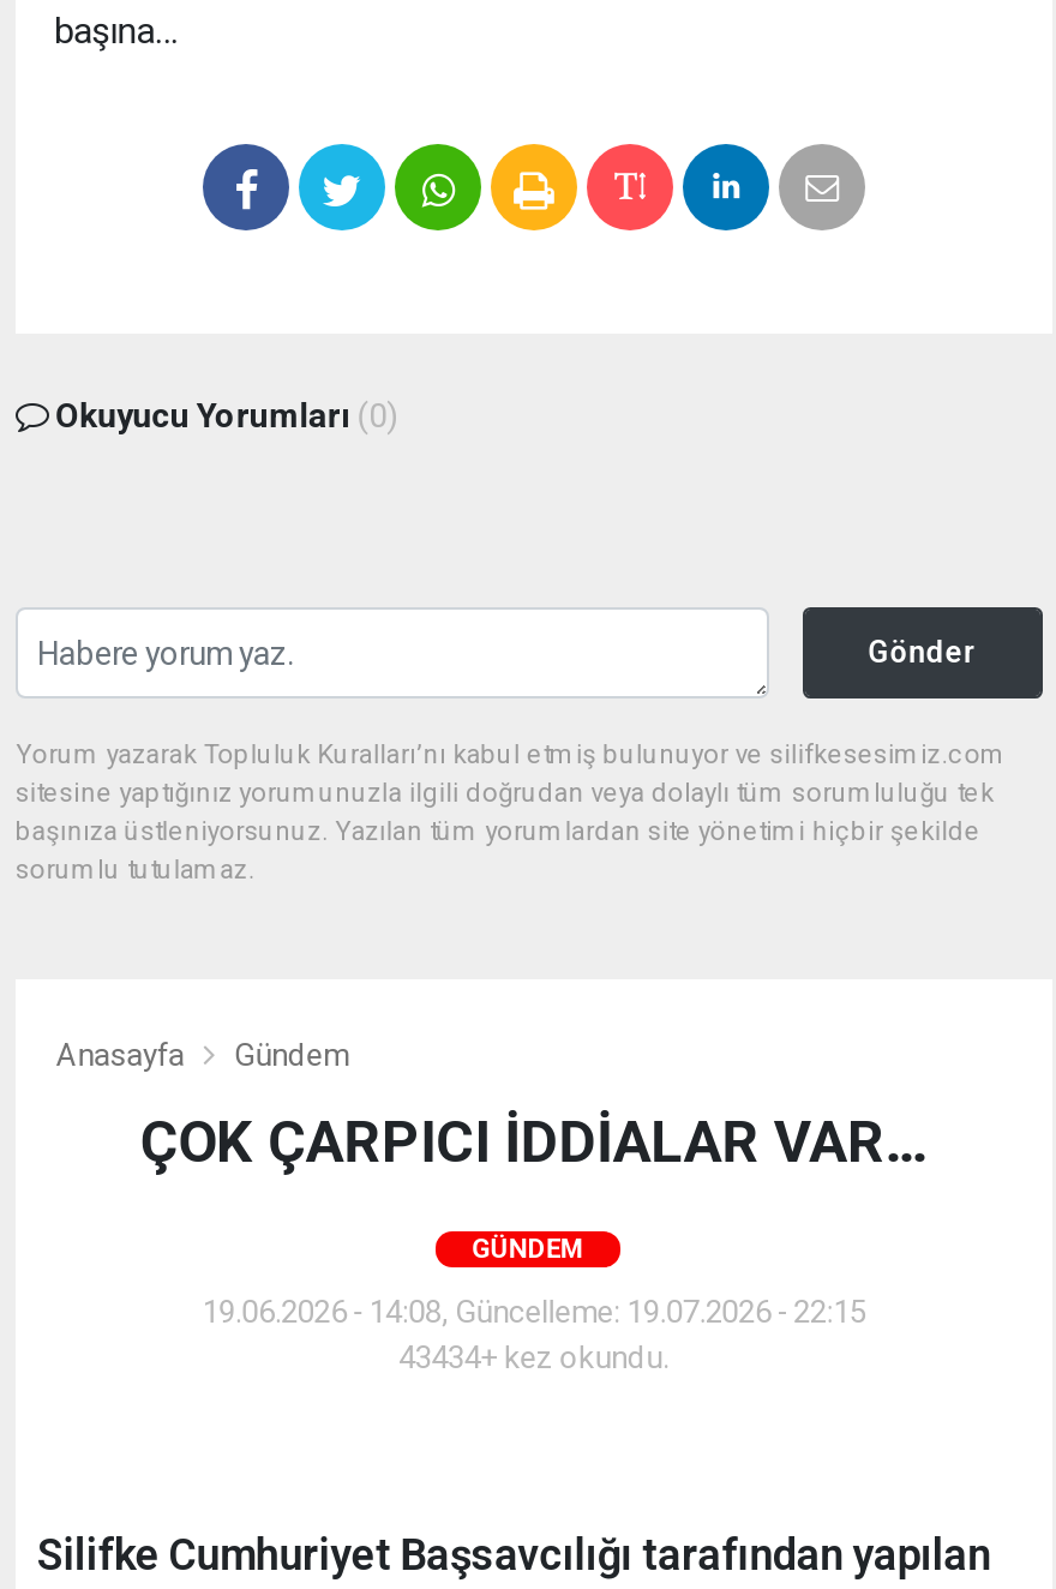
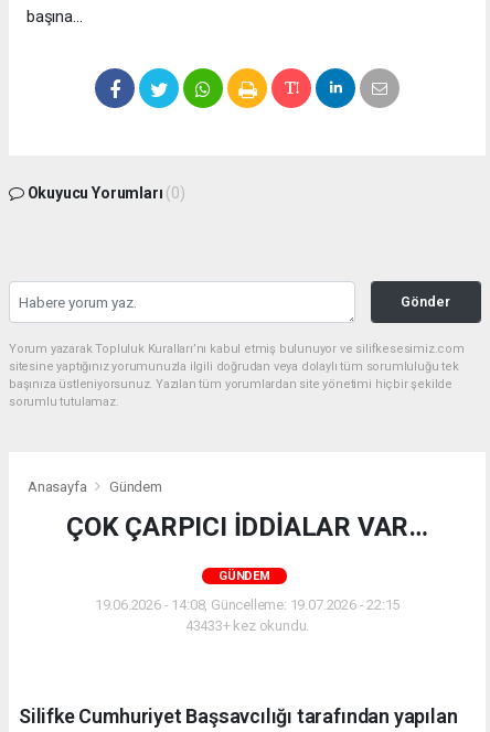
[399,1339,669,1375] 43434+ kez okundu. -> [185,617,309,634] 43433+ kez okundu.

